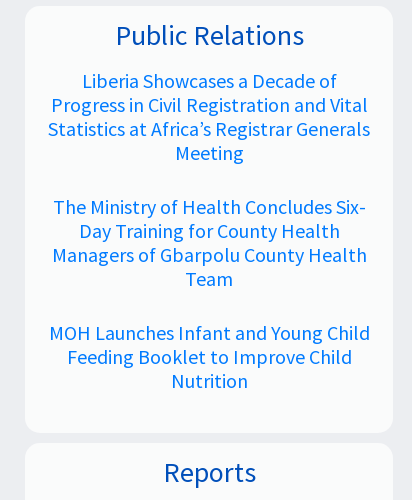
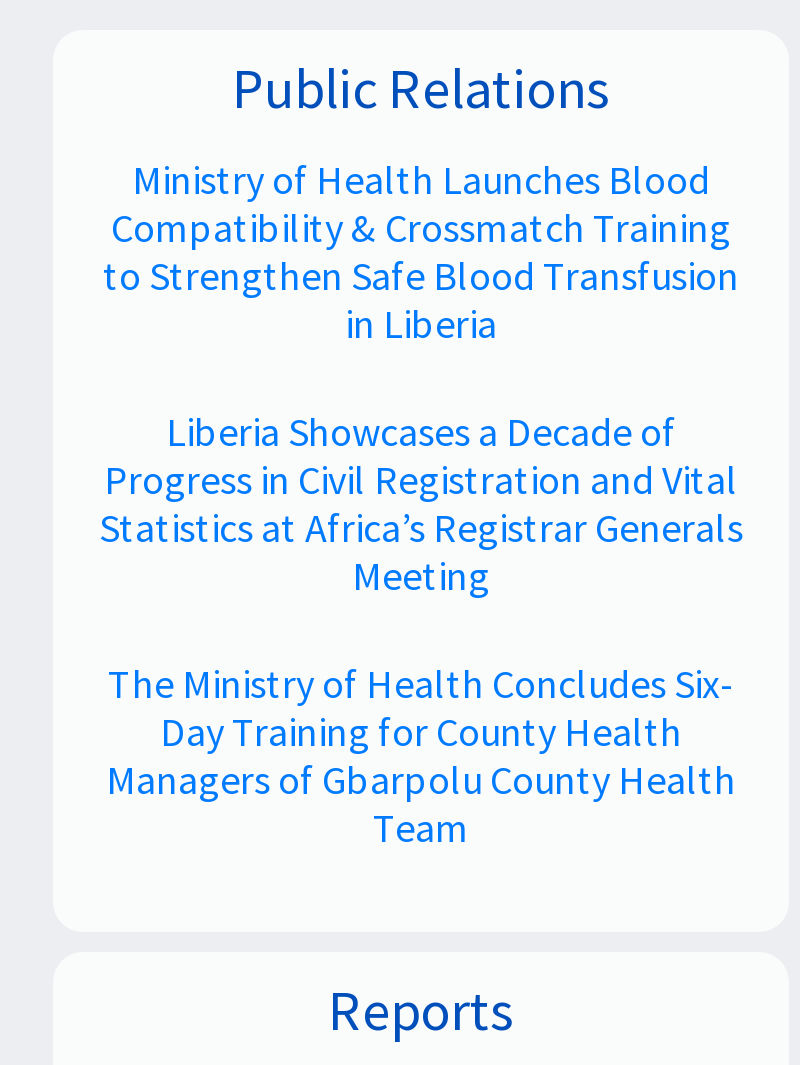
none -> [103,153,739,347] Ministry of Health Launches Blood | Compatibility & Crossmatch Training | to Strengthen Safe Blood Transfusion | in Liberia
moved [48,68,370,291] -> [99,405,743,851]: Liberia Showcases a Decade of | Progress in Civil Registration and Vital | Statistics at Africa’s Registrar Generals | Meeting | The Ministry of Health Concludes Six- | Day Training for County Health | Managers of Gbarpolu County Health | Team
[48,320,369,393] MOH Launches Infant and Young Child | Feeding Booklet to Improve Child | Nutrition -> none

